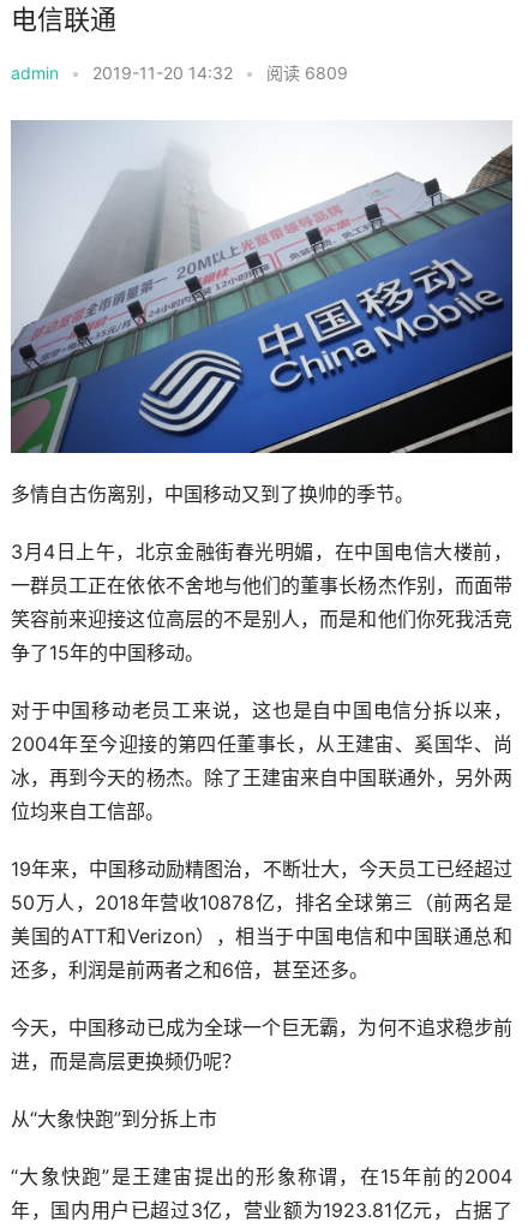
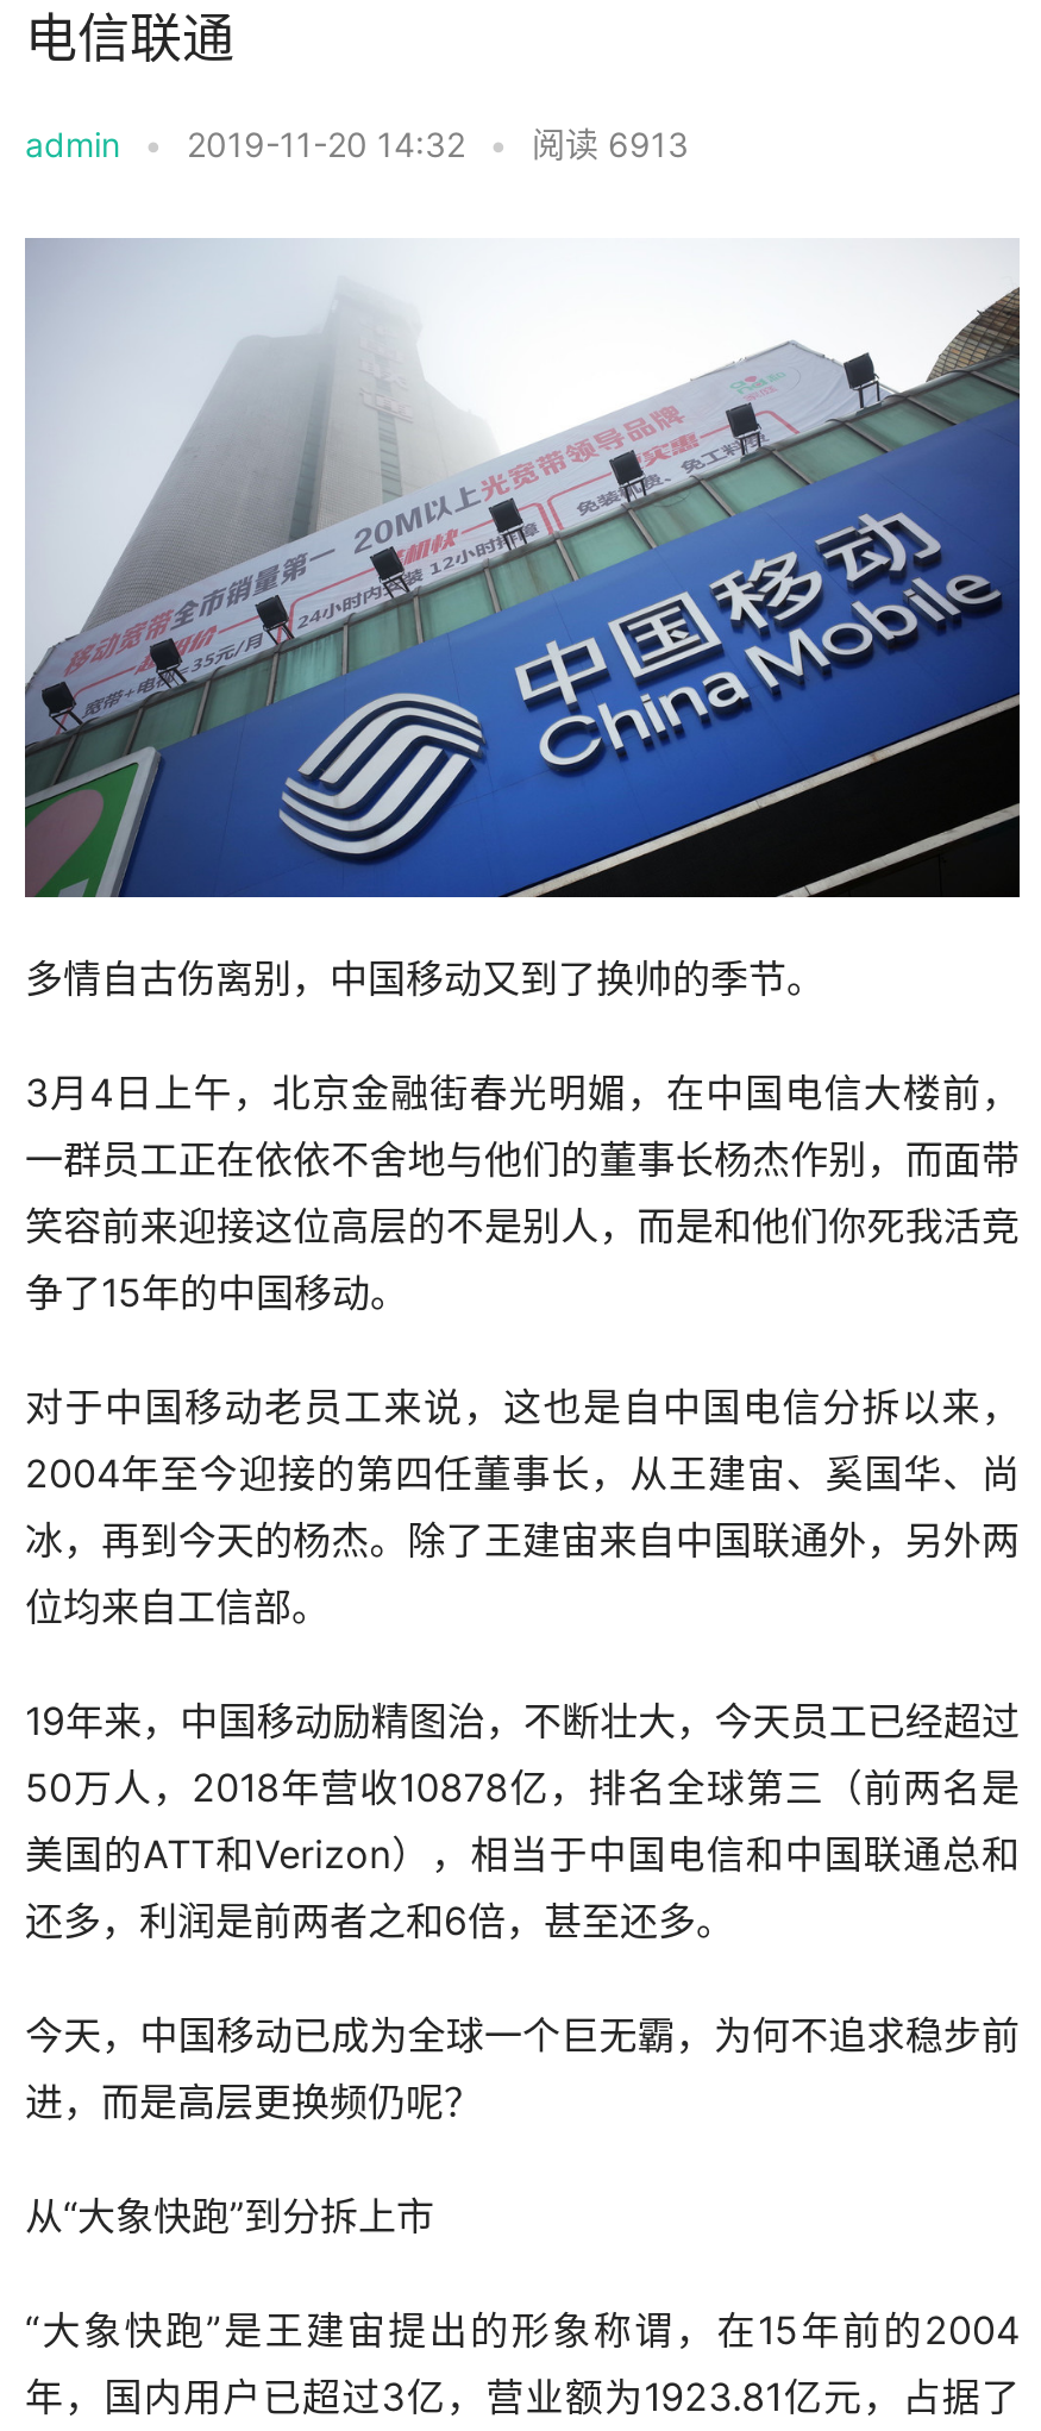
[11,62,348,83] admin • 2019-11-20 14:32 • 阅读6809 -> [25,124,689,164] admin • 2019-11-20 14:32 • 阅读6913

